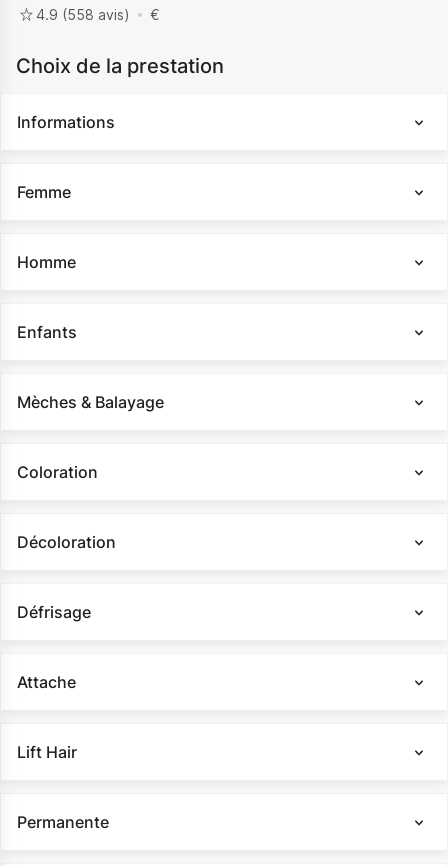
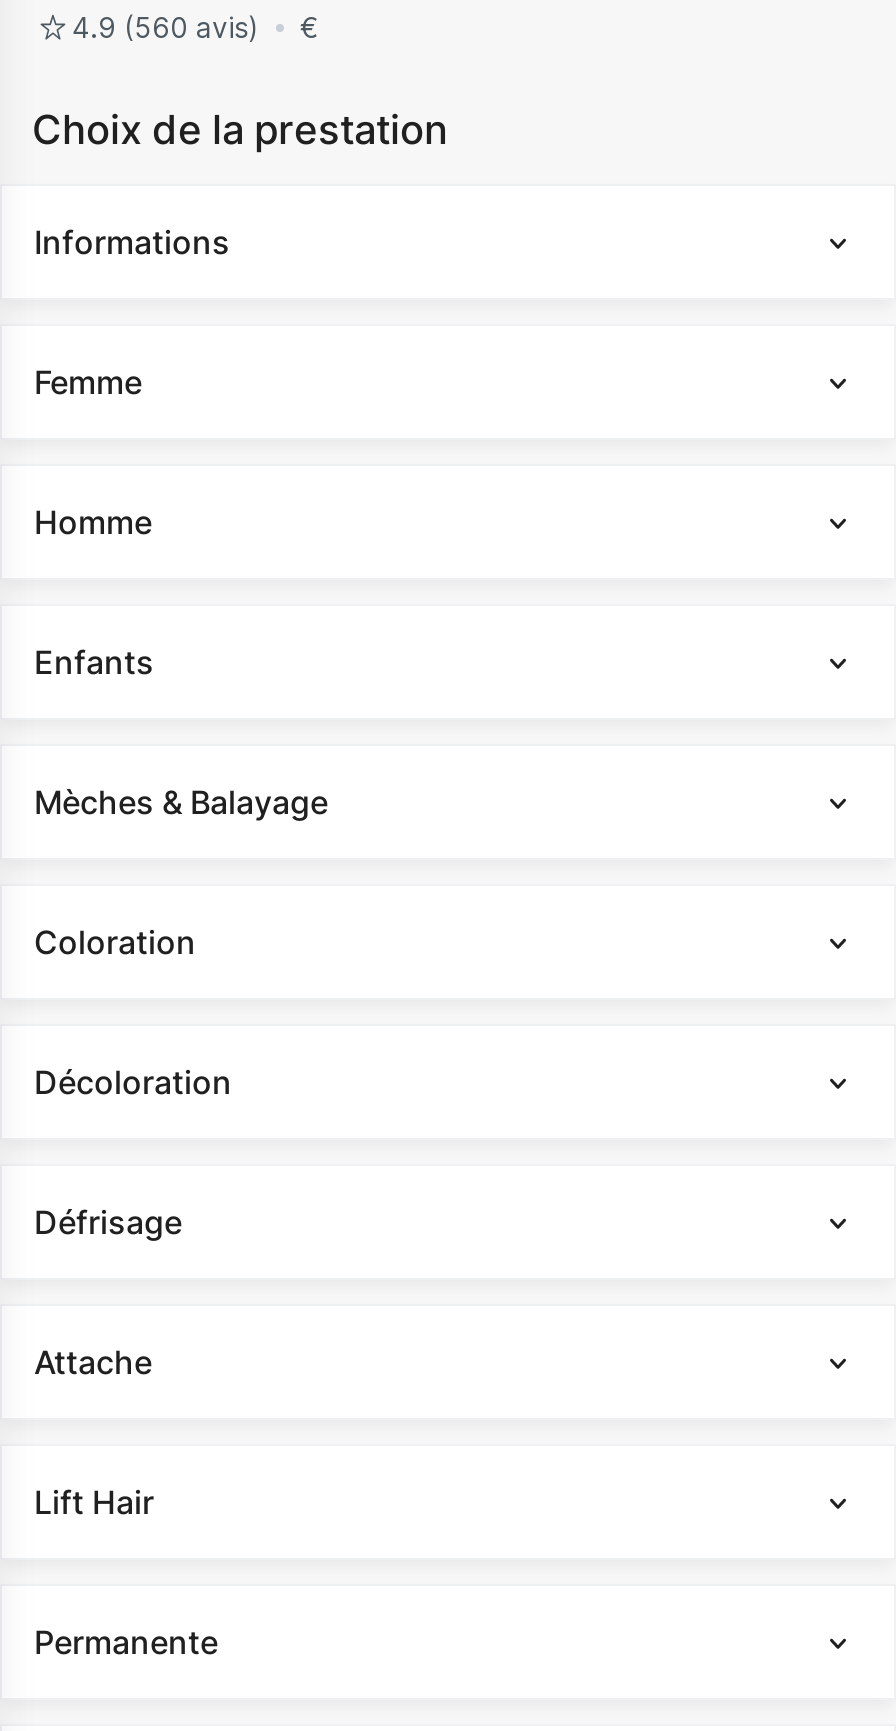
[36,6,130,23] 4.9 (558 avis) -> [72,10,260,44] 4.9 (560 avis)

